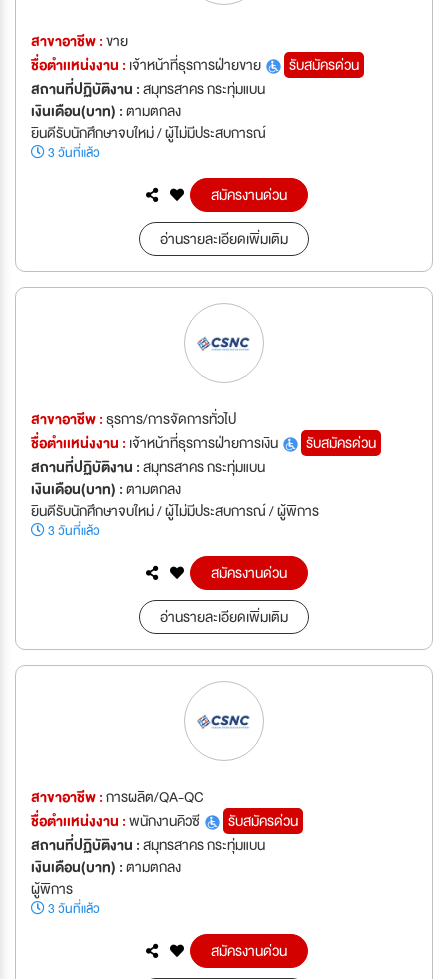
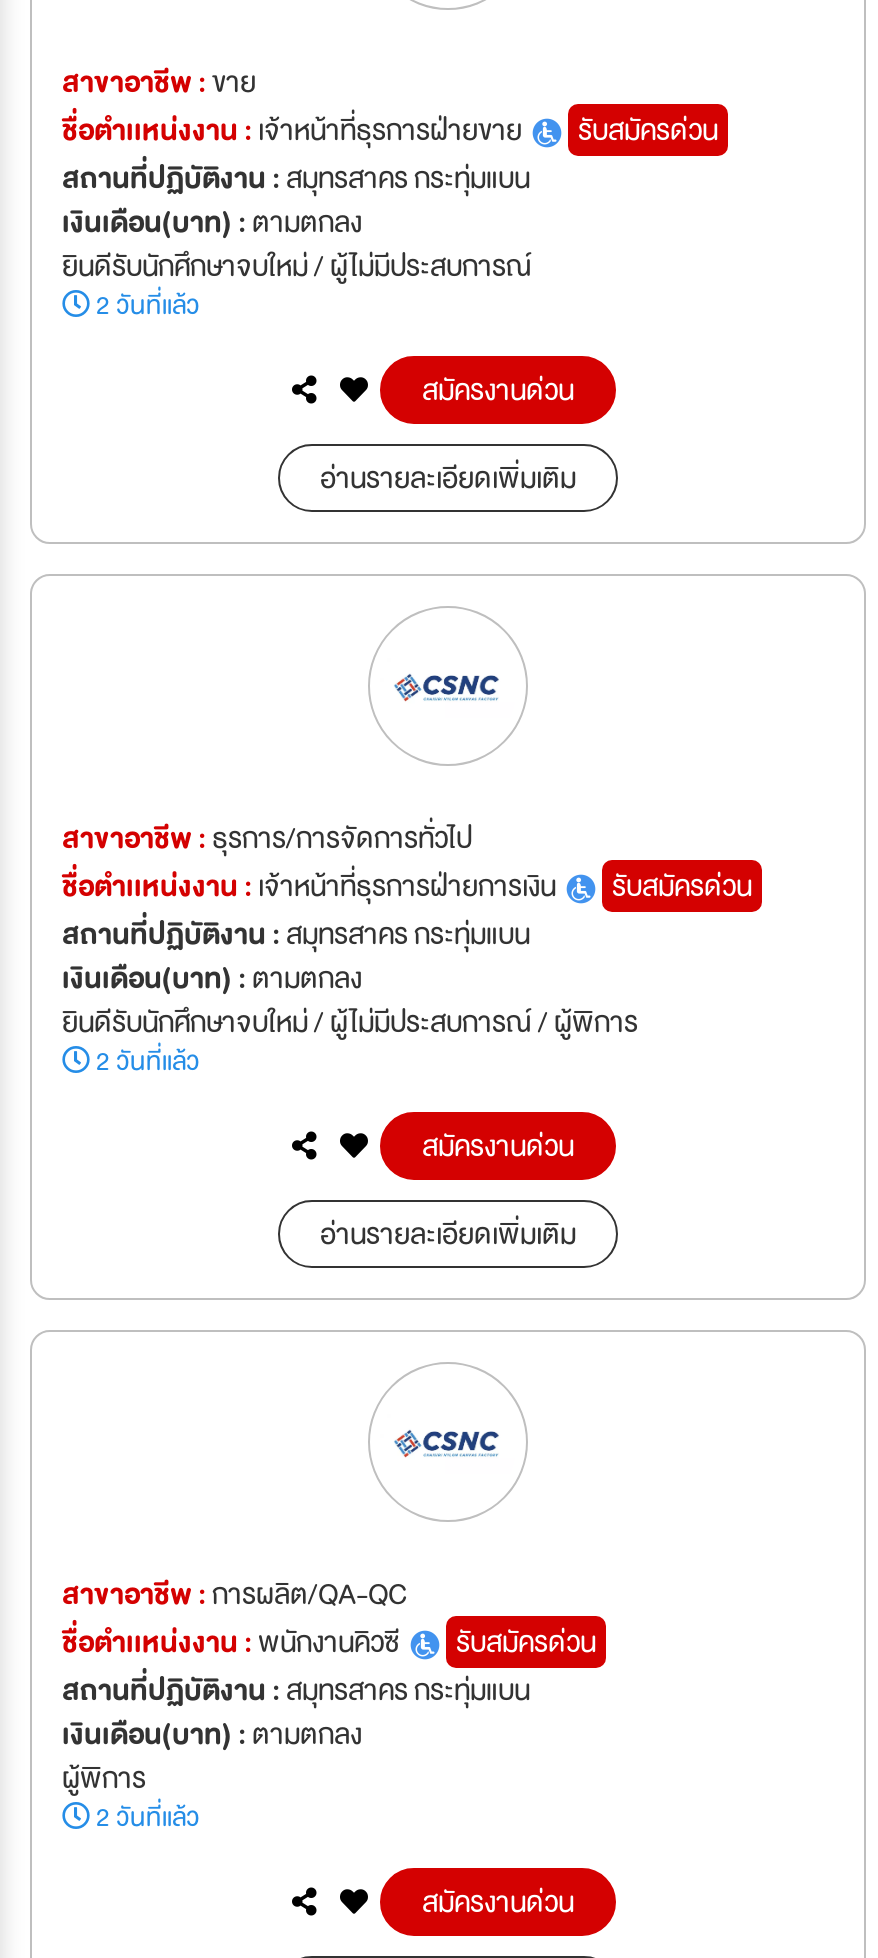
[45,142,100,164] 3 วันที่แล้ว -> [90,284,200,328] 2 วันที่แล้ว
[45,520,100,542] 3 วันที่แล้ว -> [90,1040,200,1084] 2 วันที่แล้ว
[45,898,100,920] 3 วันที่แล้ว -> [90,1796,200,1840] 2 วันที่แล้ว

